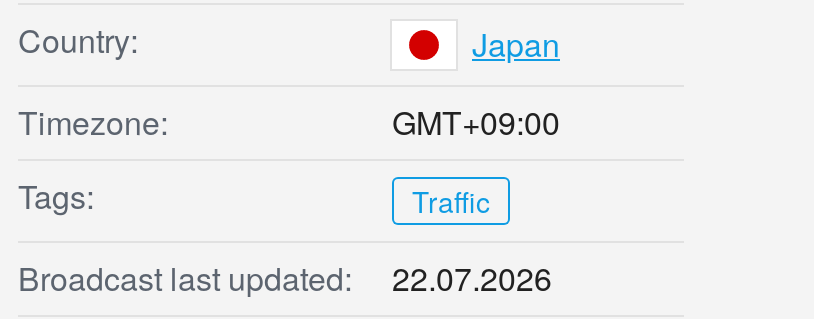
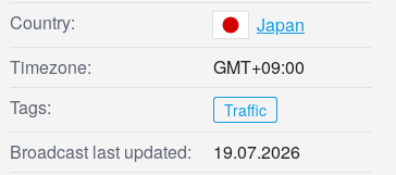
[18,255,552,301] Broadcast last updated: 22.07.2026 -> [10,139,300,164] Broadcast last updated: 19.07.2026

